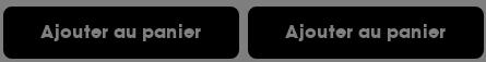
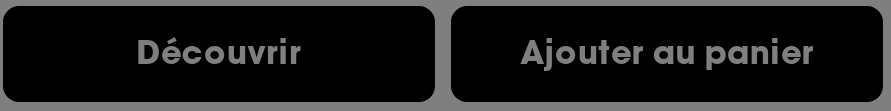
[41,20,201,45] Ajouter au panier -> [136,30,302,76] Découvrir

